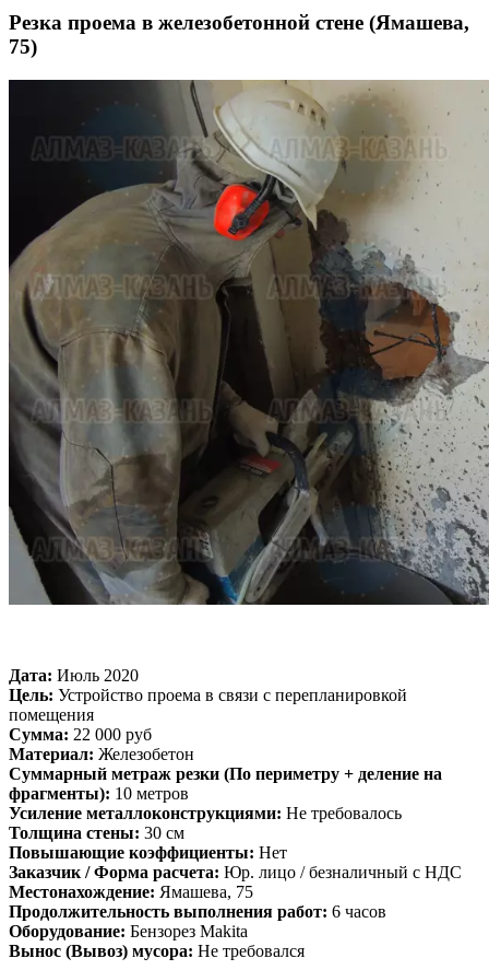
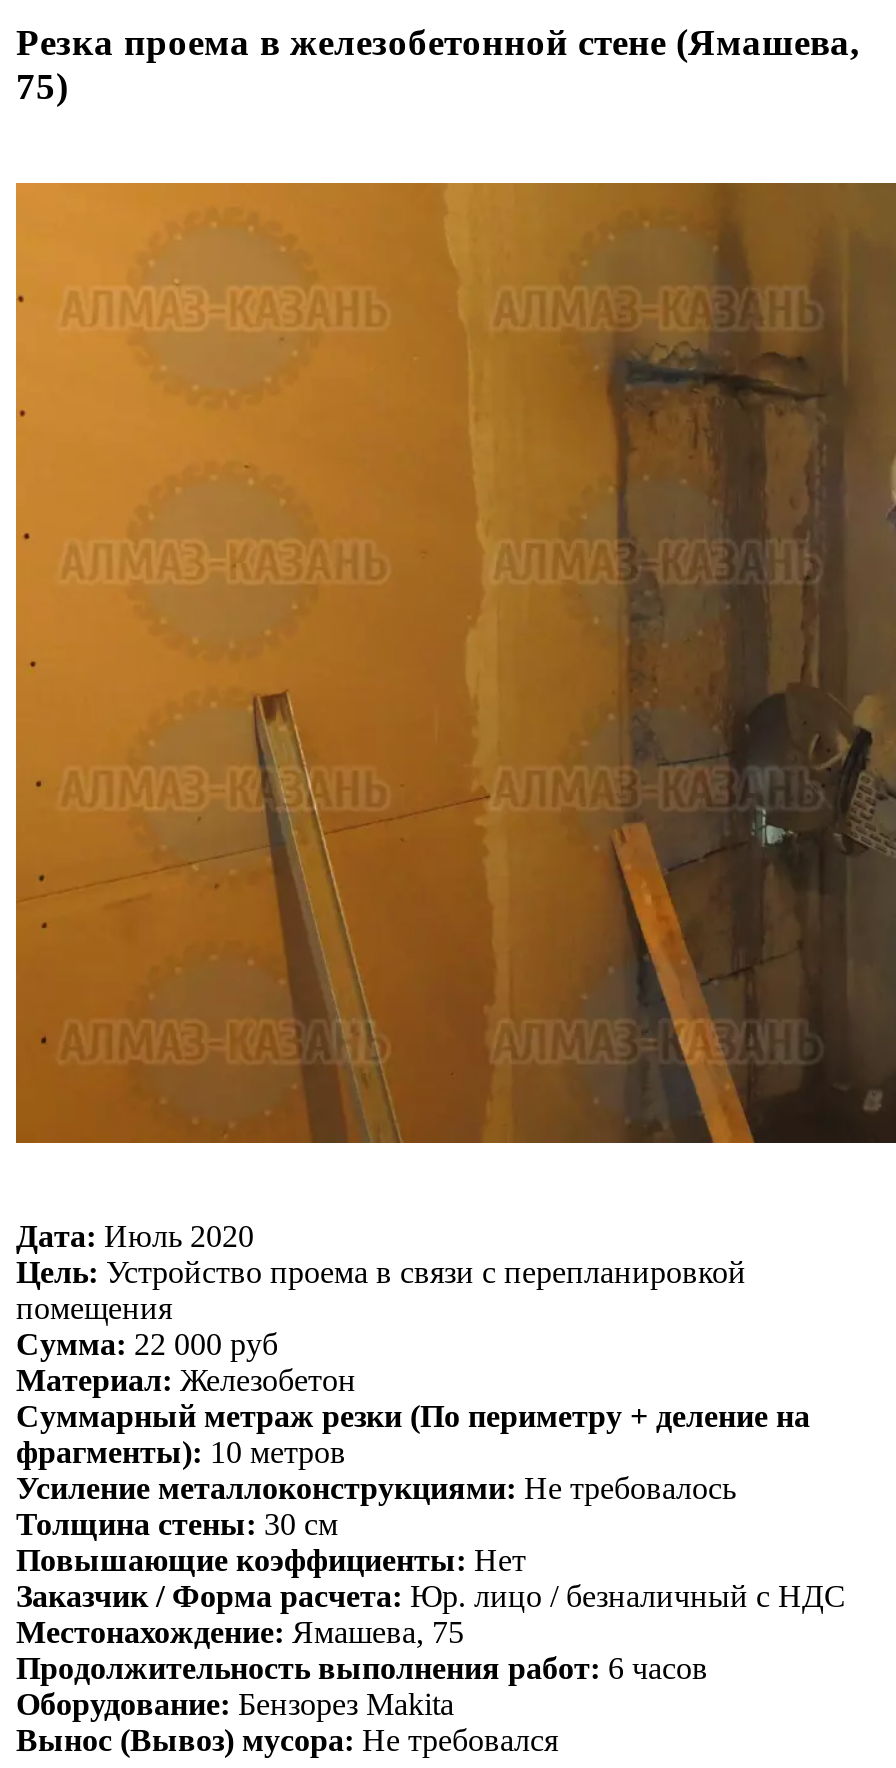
[8,79,486,624] [image] -> [14,147,890,1145] [image]

